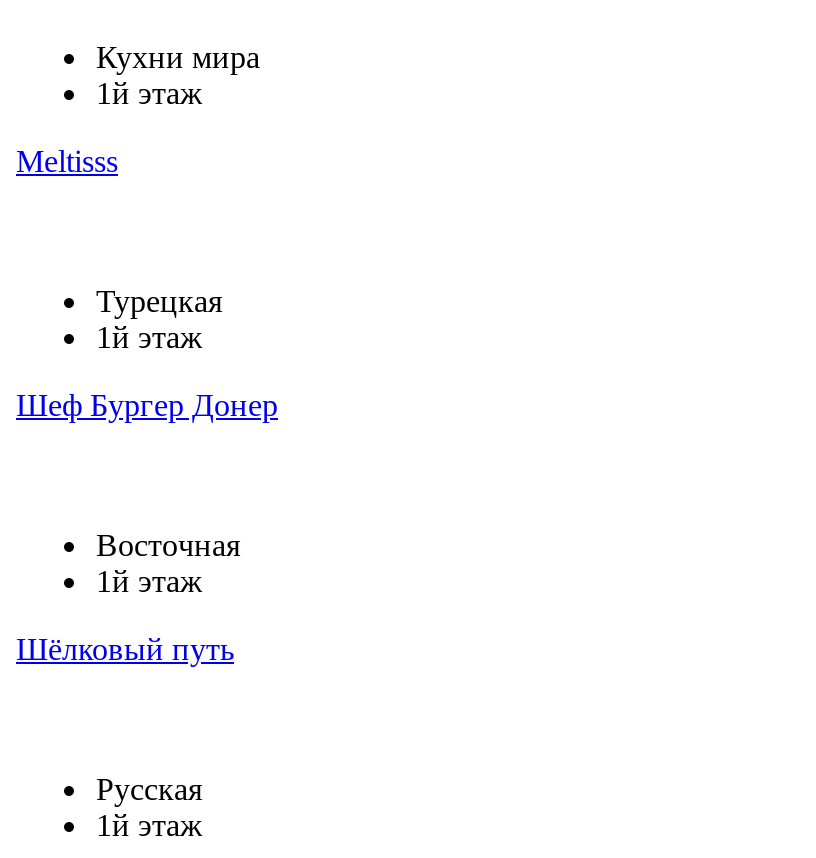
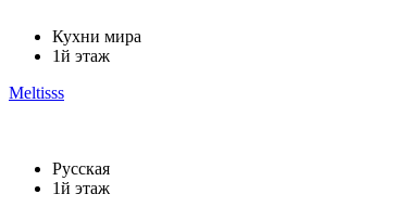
[16,284,278,422] Турецкая | 1й этаж | Шеф Бургер Донер -> none
[16,528,240,666] Восточная | 1й этаж | Шёлковый путь -> none

